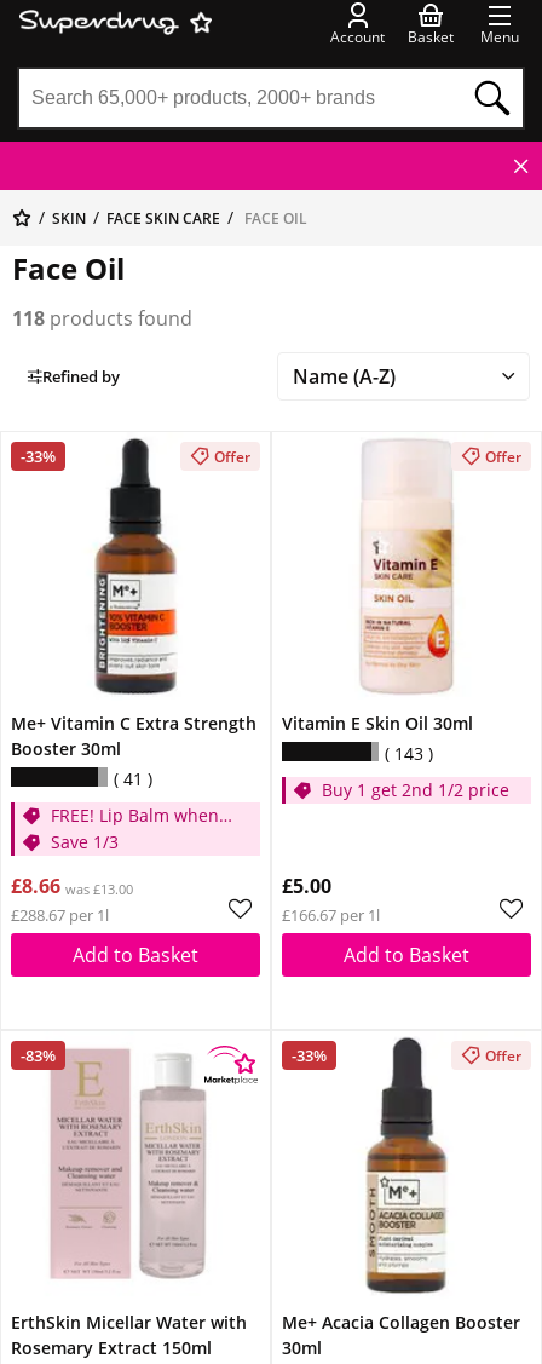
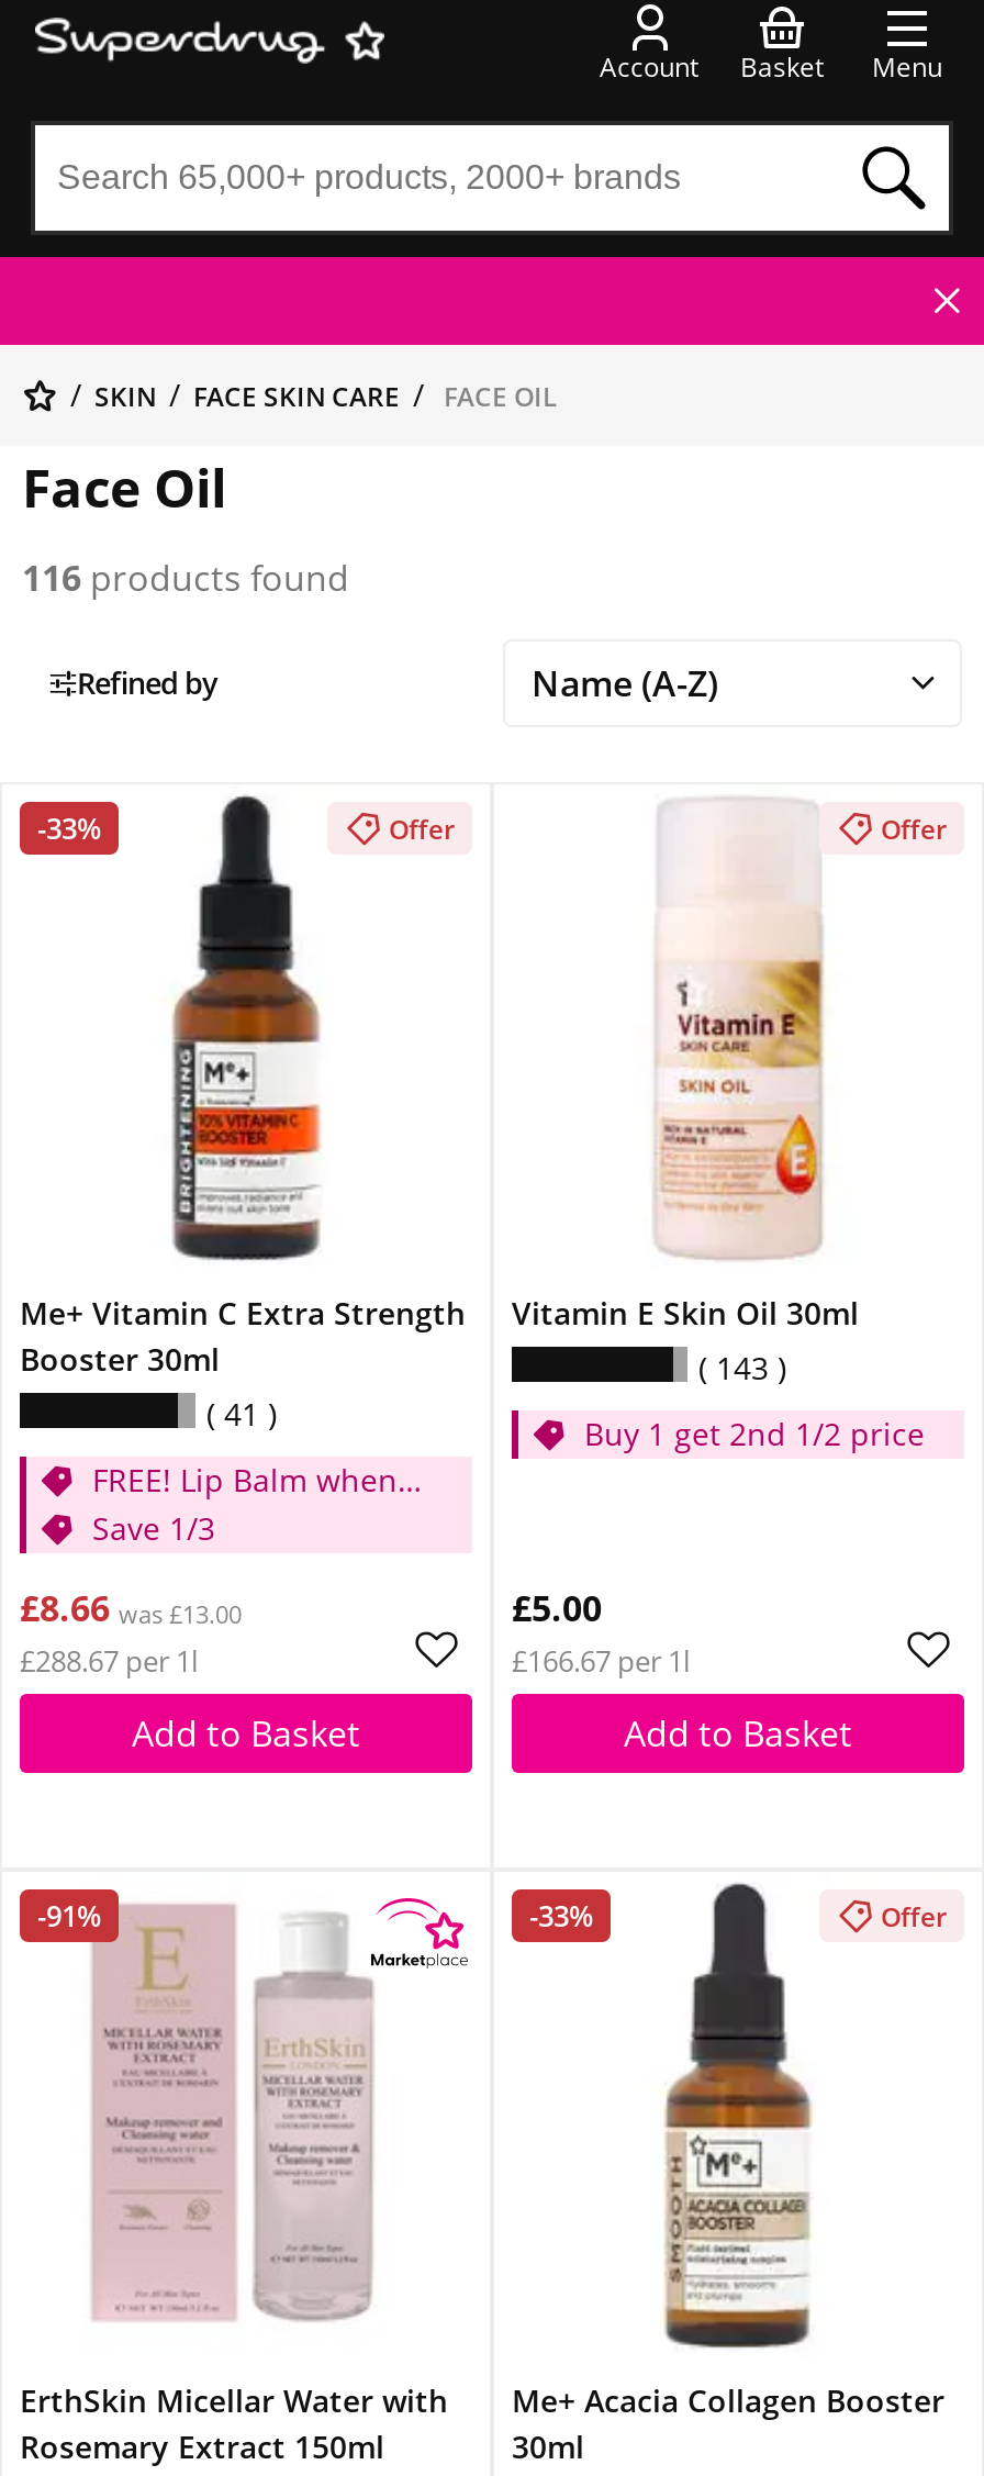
[12,305,192,332] 118 products found -> [22,554,349,602] 116 products found
[21,1044,56,1066] -83% -> [37,1896,101,1936] -91%

